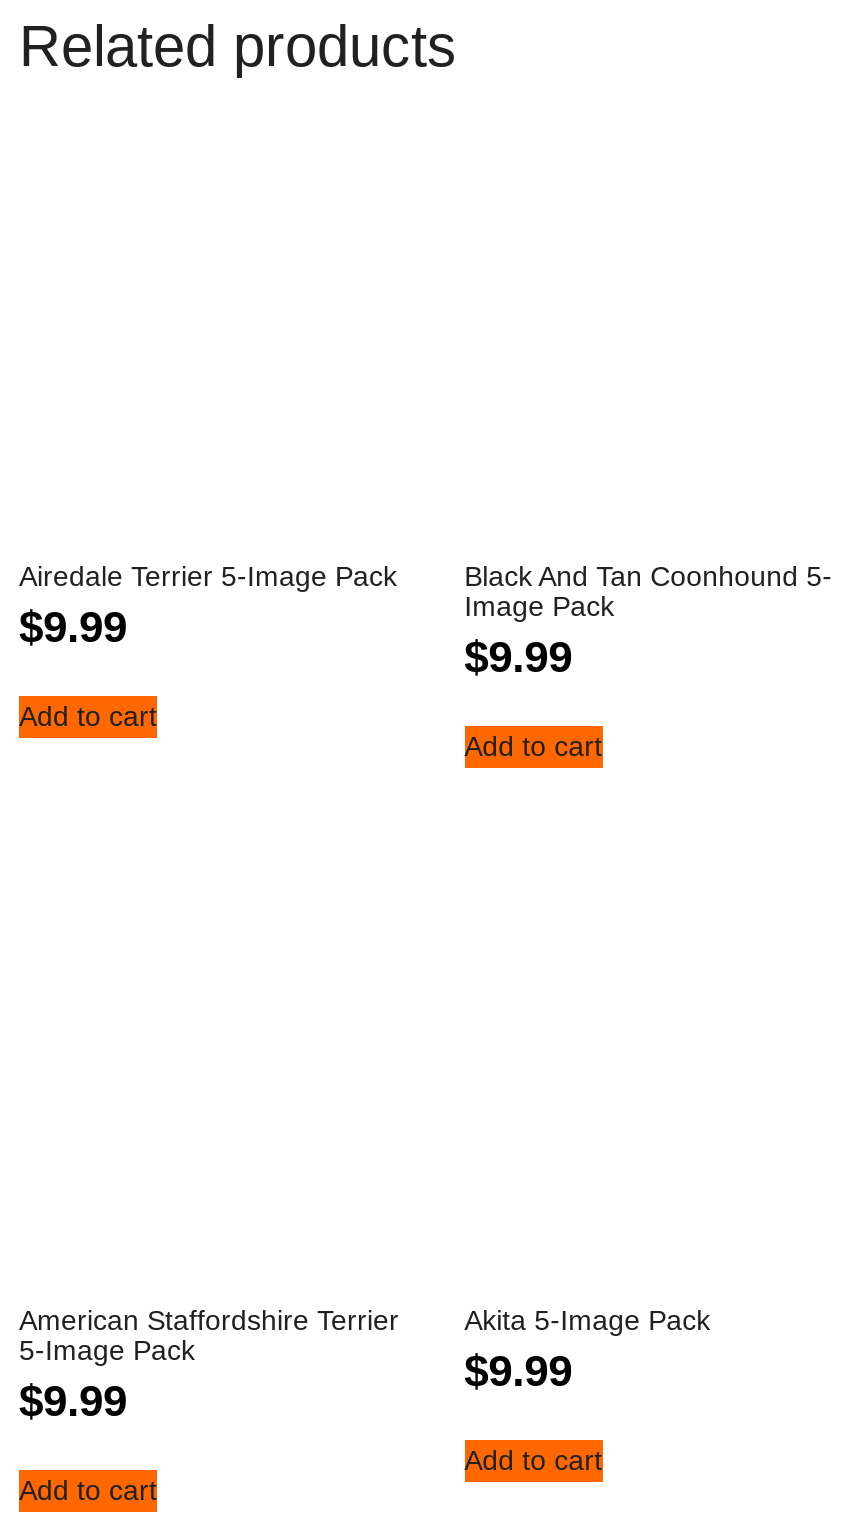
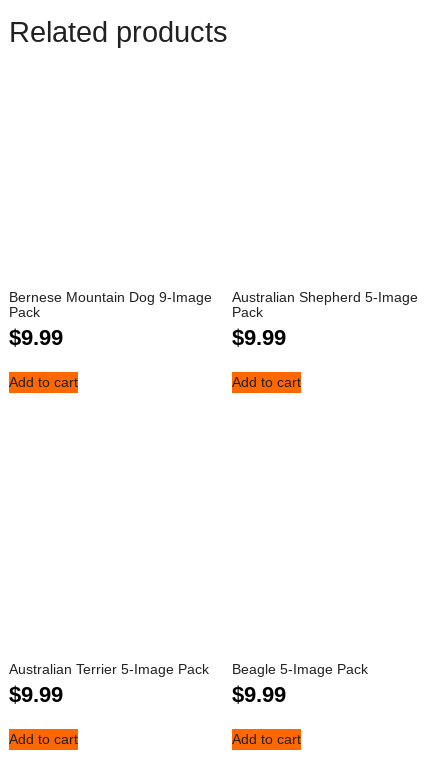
[19,561,397,593] Airedale Terrier 5-Image Pack -> [9,289,212,320] Bernese Mountain Dog 9-Image | Pack
[464,561,832,623] Black And Tan Coonhound 5- | Image Pack -> [232,289,418,320] Australian Shepherd 5-Image | Pack
[19,1303,399,1365] American Staffordshire Terrier | 5-Image Pack -> [9,661,209,677] Australian Terrier 5-Image Pack
[464,1303,710,1335] Akita 5-Image Pack -> [232,661,368,677] Beagle 5-Image Pack

